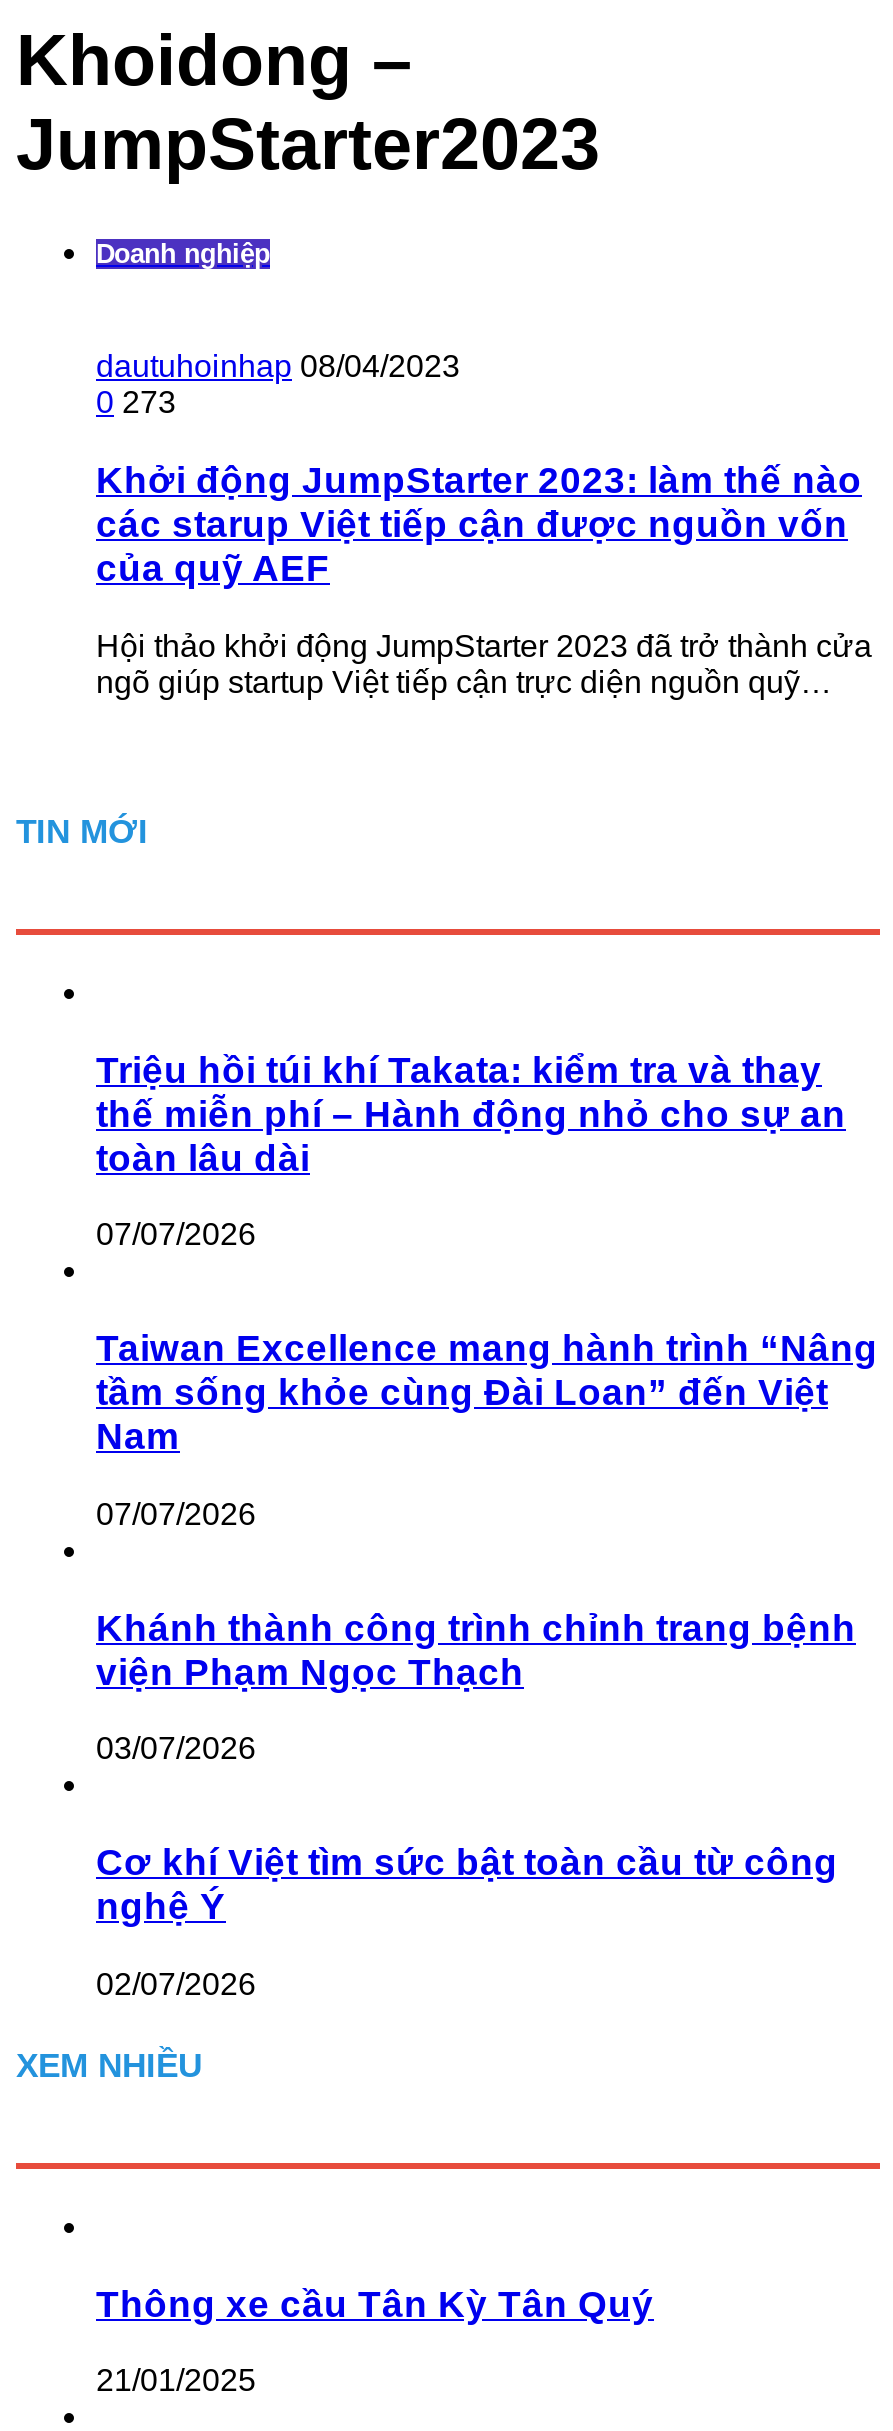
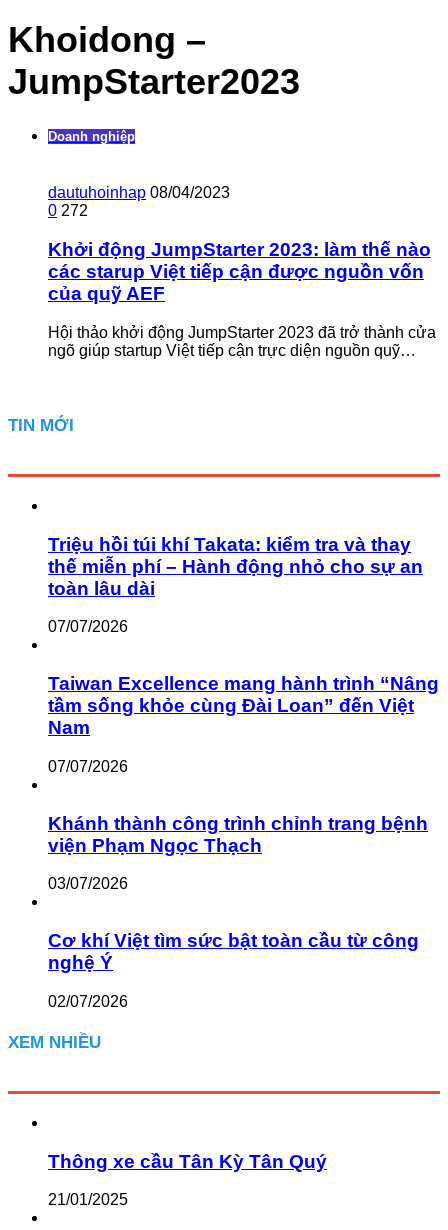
[96,386,176,420] 0 273 -> [48,202,88,219] 0 272

